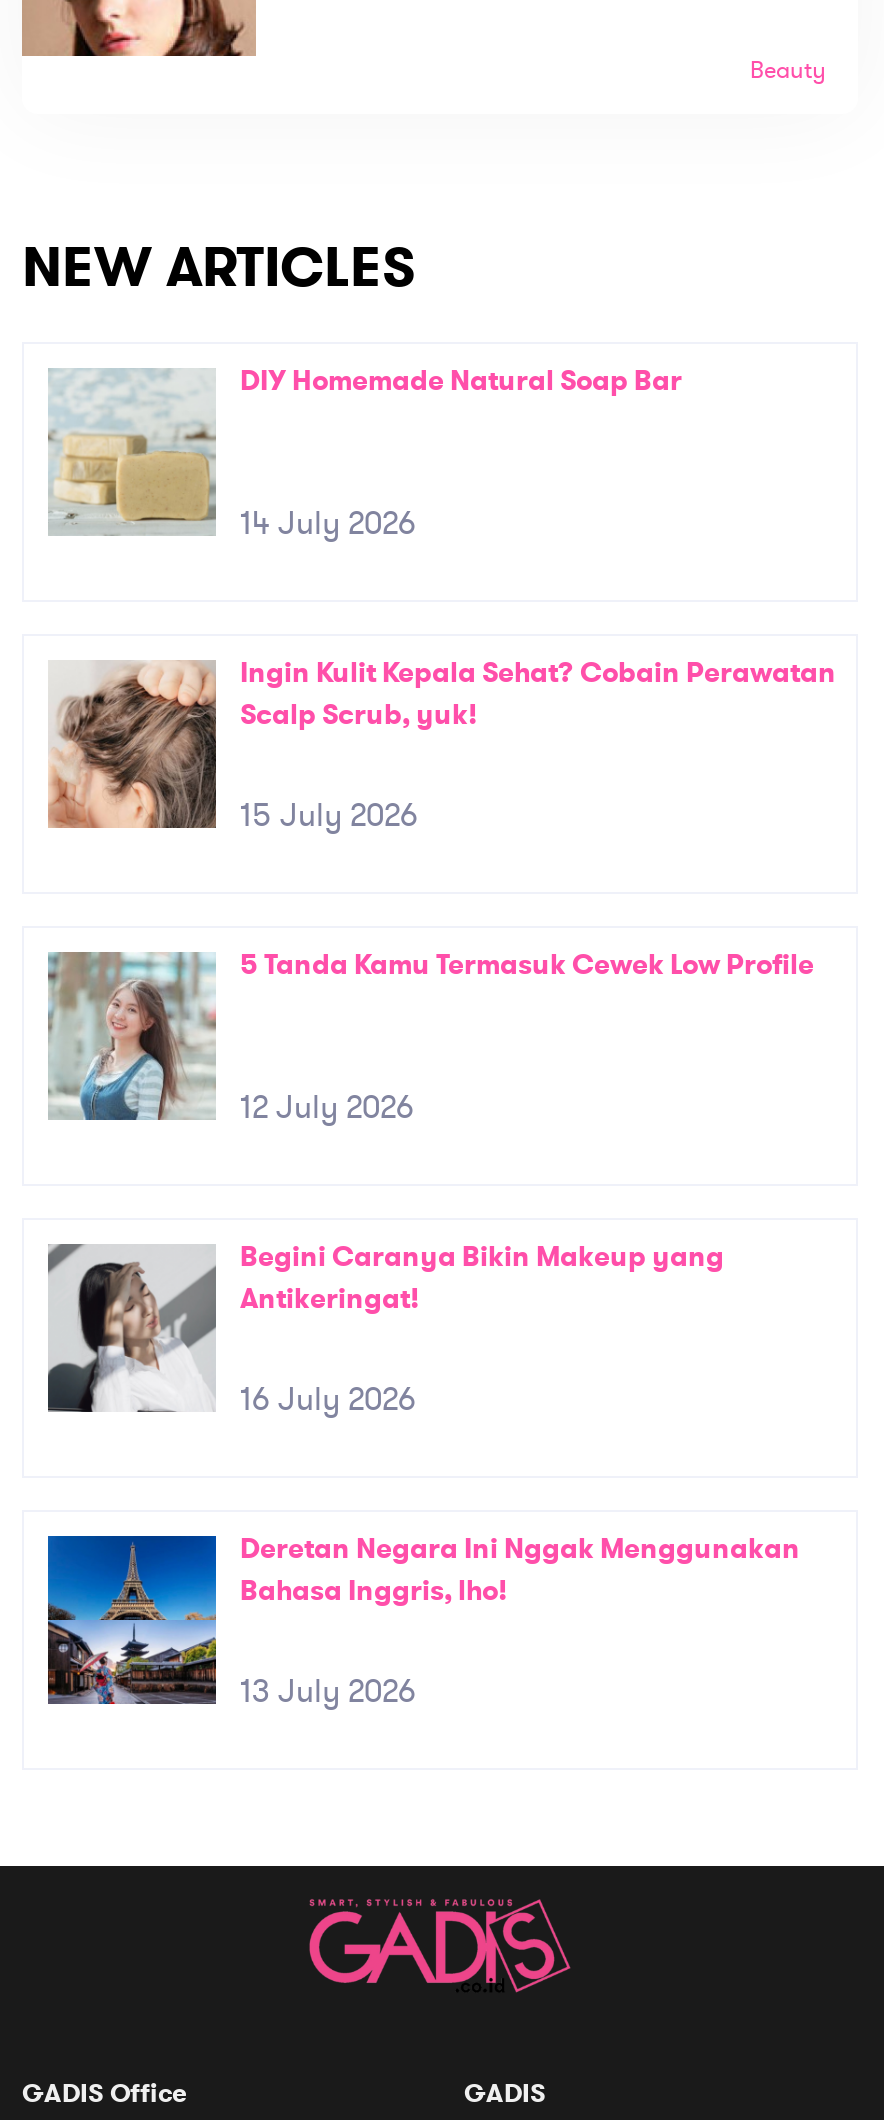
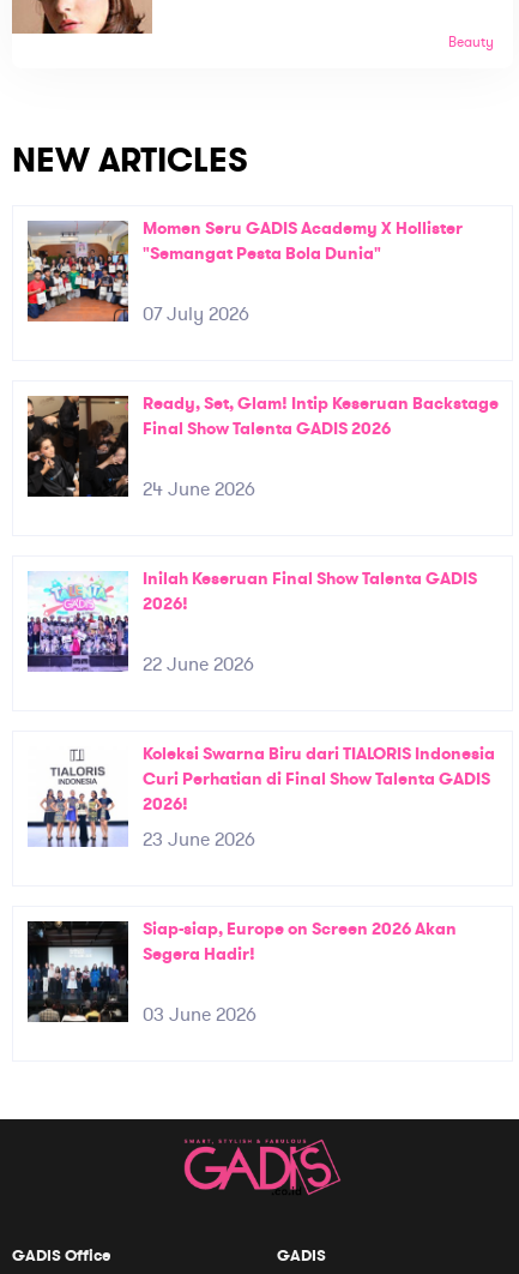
[48,362,836,1714] [image] | DIY Homemade Natural Soap Bar | 14 July 2026 | Ingin Kulit Kepala Sehat? Cobain Perawatan | Scalp Scrub, yuk! | 15 July 2026 | 5 Tanda Kamu Termasuk Cewek Low Profile | 12 July 2026 | Begini Caranya Bikin Makeup yang | Antikeringat! | 16 July 2026 | Deretan Negara Ini Nggak Menggunakan | Bahasa Inggris, lho! | 13 July 2026 -> [26,217,499,1028] [image] | Momen Seru GADIS Academy X Hollister | "Semangat Pesta Bola Dunia" | 07 July 2026 | Ready, Set, Glam! Intip Keseruan Backstage | Final Show Talenta GADIS 2026 | 24 June 2026 | Inilah Keseruan Final Show Talenta GADIS | 2026! | 22 June 2026 | Koleksi Swarna Biru dari TIALORIS Indonesia | Curi Perhatian di Final Show Talenta GADIS | 2026! | 23 June 2026 | Siap-siap, Europe on Screen 2026 Akan | Segera Hadir! | 03 June 2026
[48,660,216,830] [image] -> [26,395,128,498] [image]
[46,950,214,1122] [image] -> [26,571,128,672] [image]
[46,1242,212,1414] [image] -> [28,746,126,847] [image]
[46,1534,216,1706] [image] -> [26,920,129,1022] [image]

